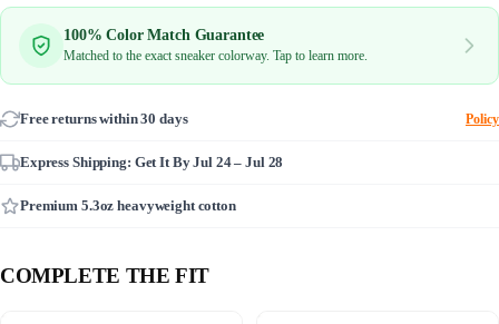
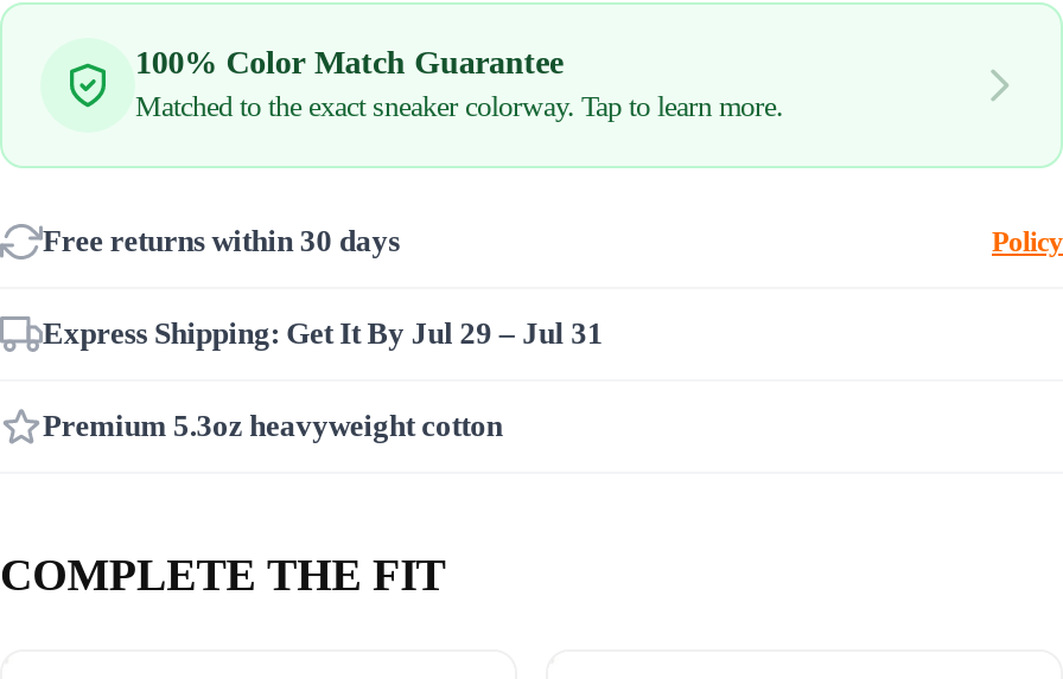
[20,154,283,171] Express Shipping: Get It By Jul 24 – Jul 28 -> [43,316,604,352] Express Shipping: Get It By Jul 29 – Jul 31

